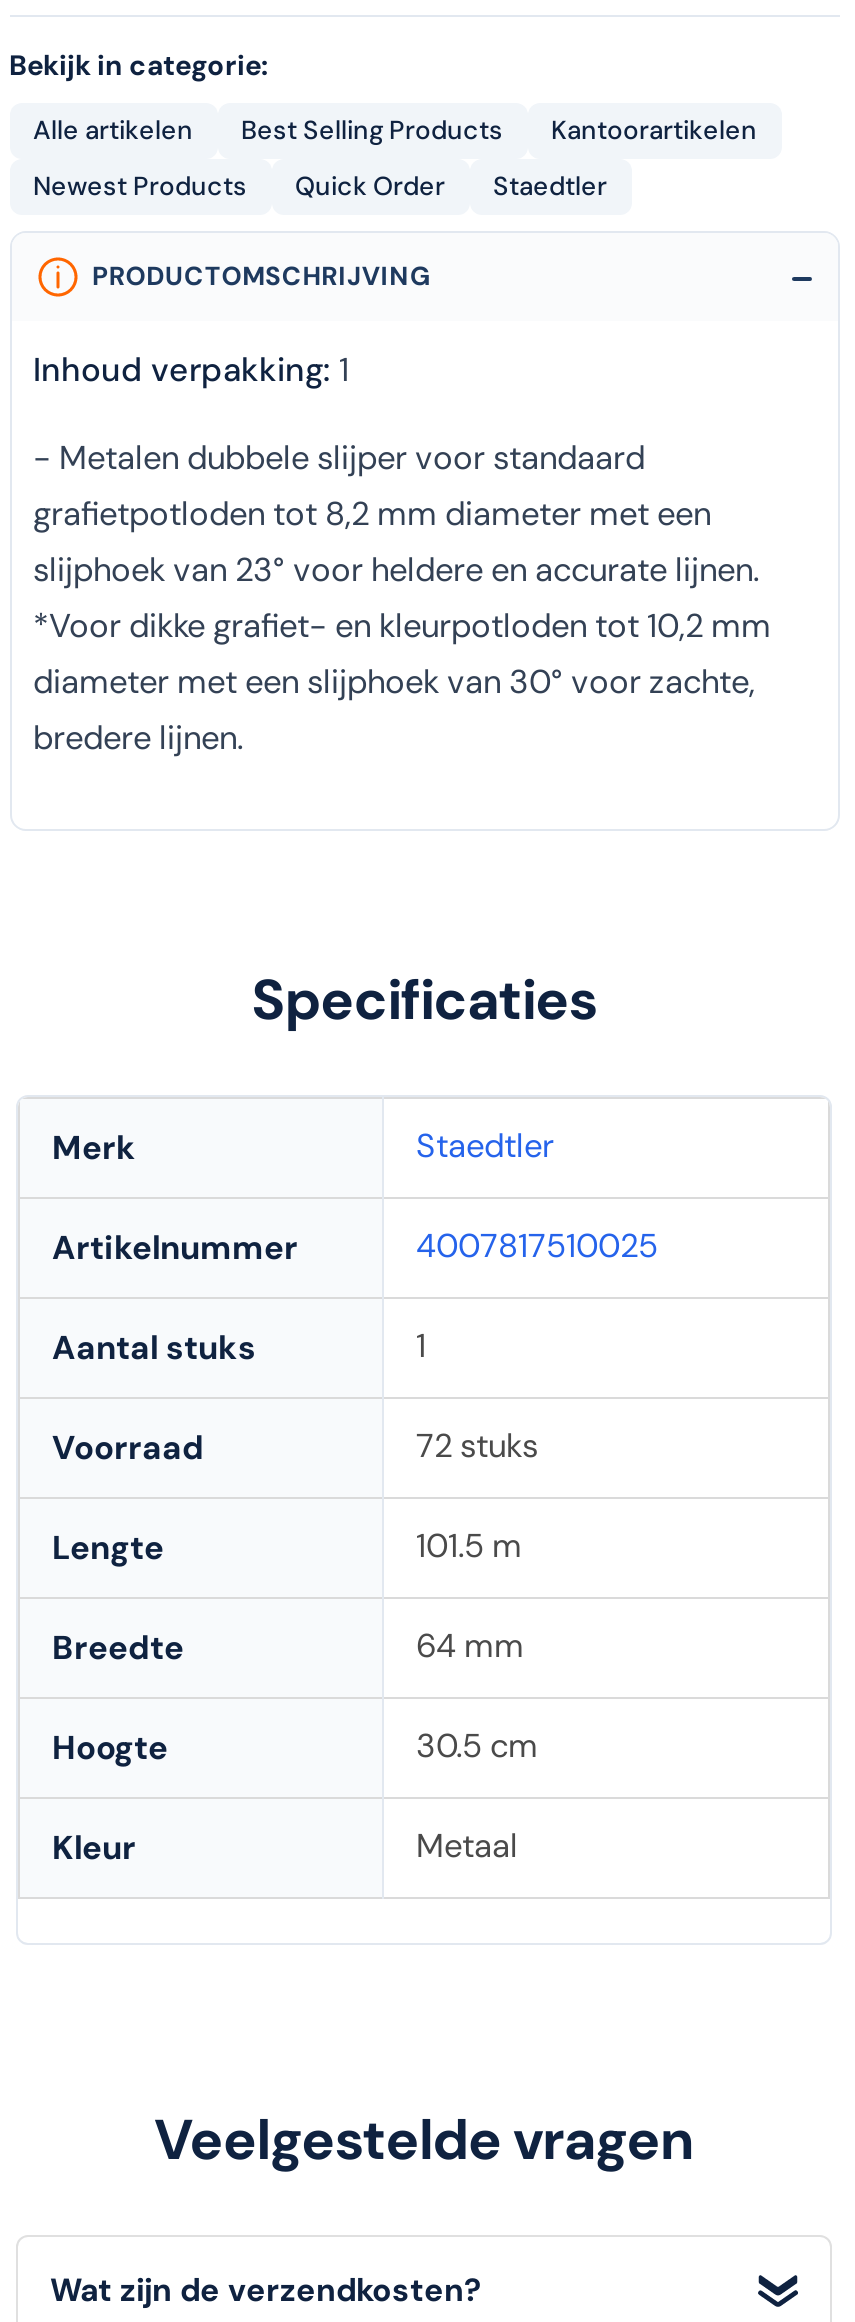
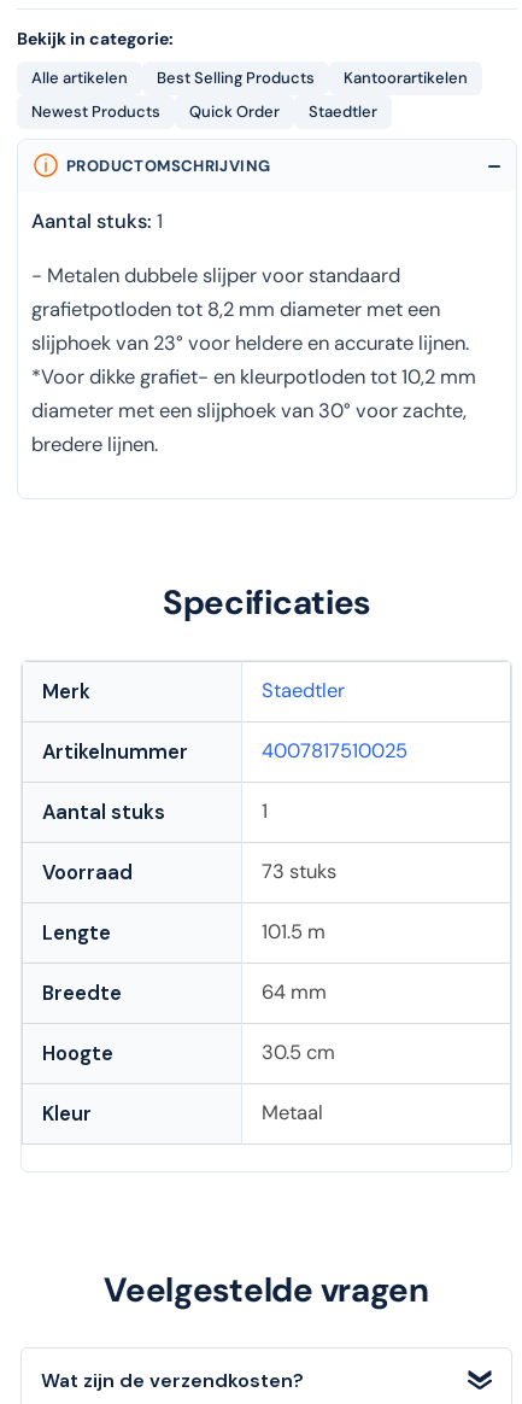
[33,348,349,390] Inhoud verpakking: 1 -> [31,209,162,234] Aantal stuks: 1
[416,1426,538,1468] 72 stuks -> [262,859,336,884] 73 stuks

